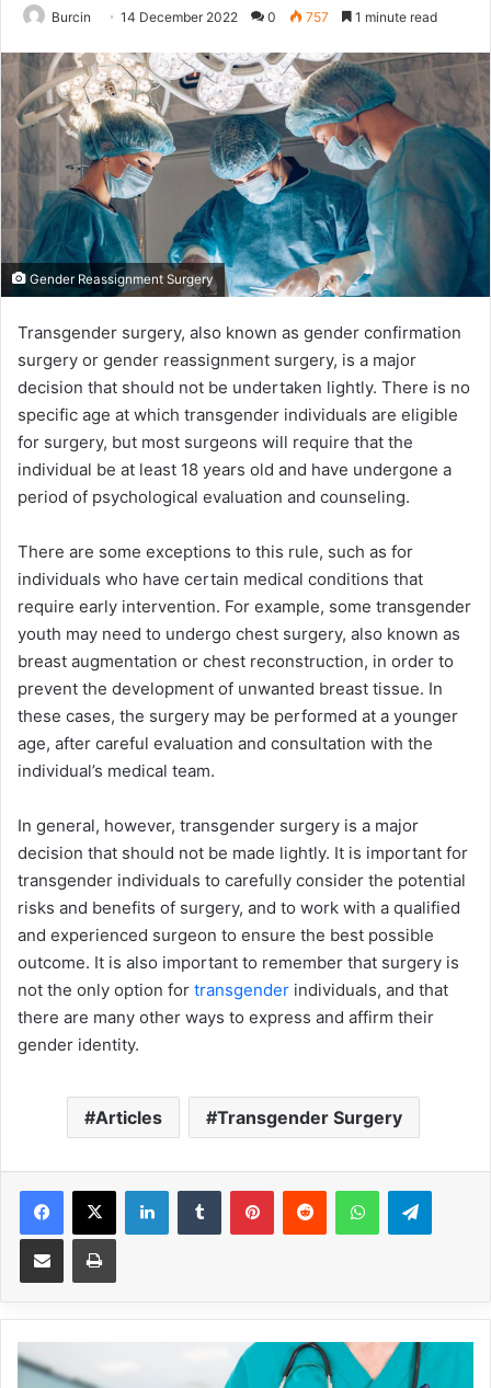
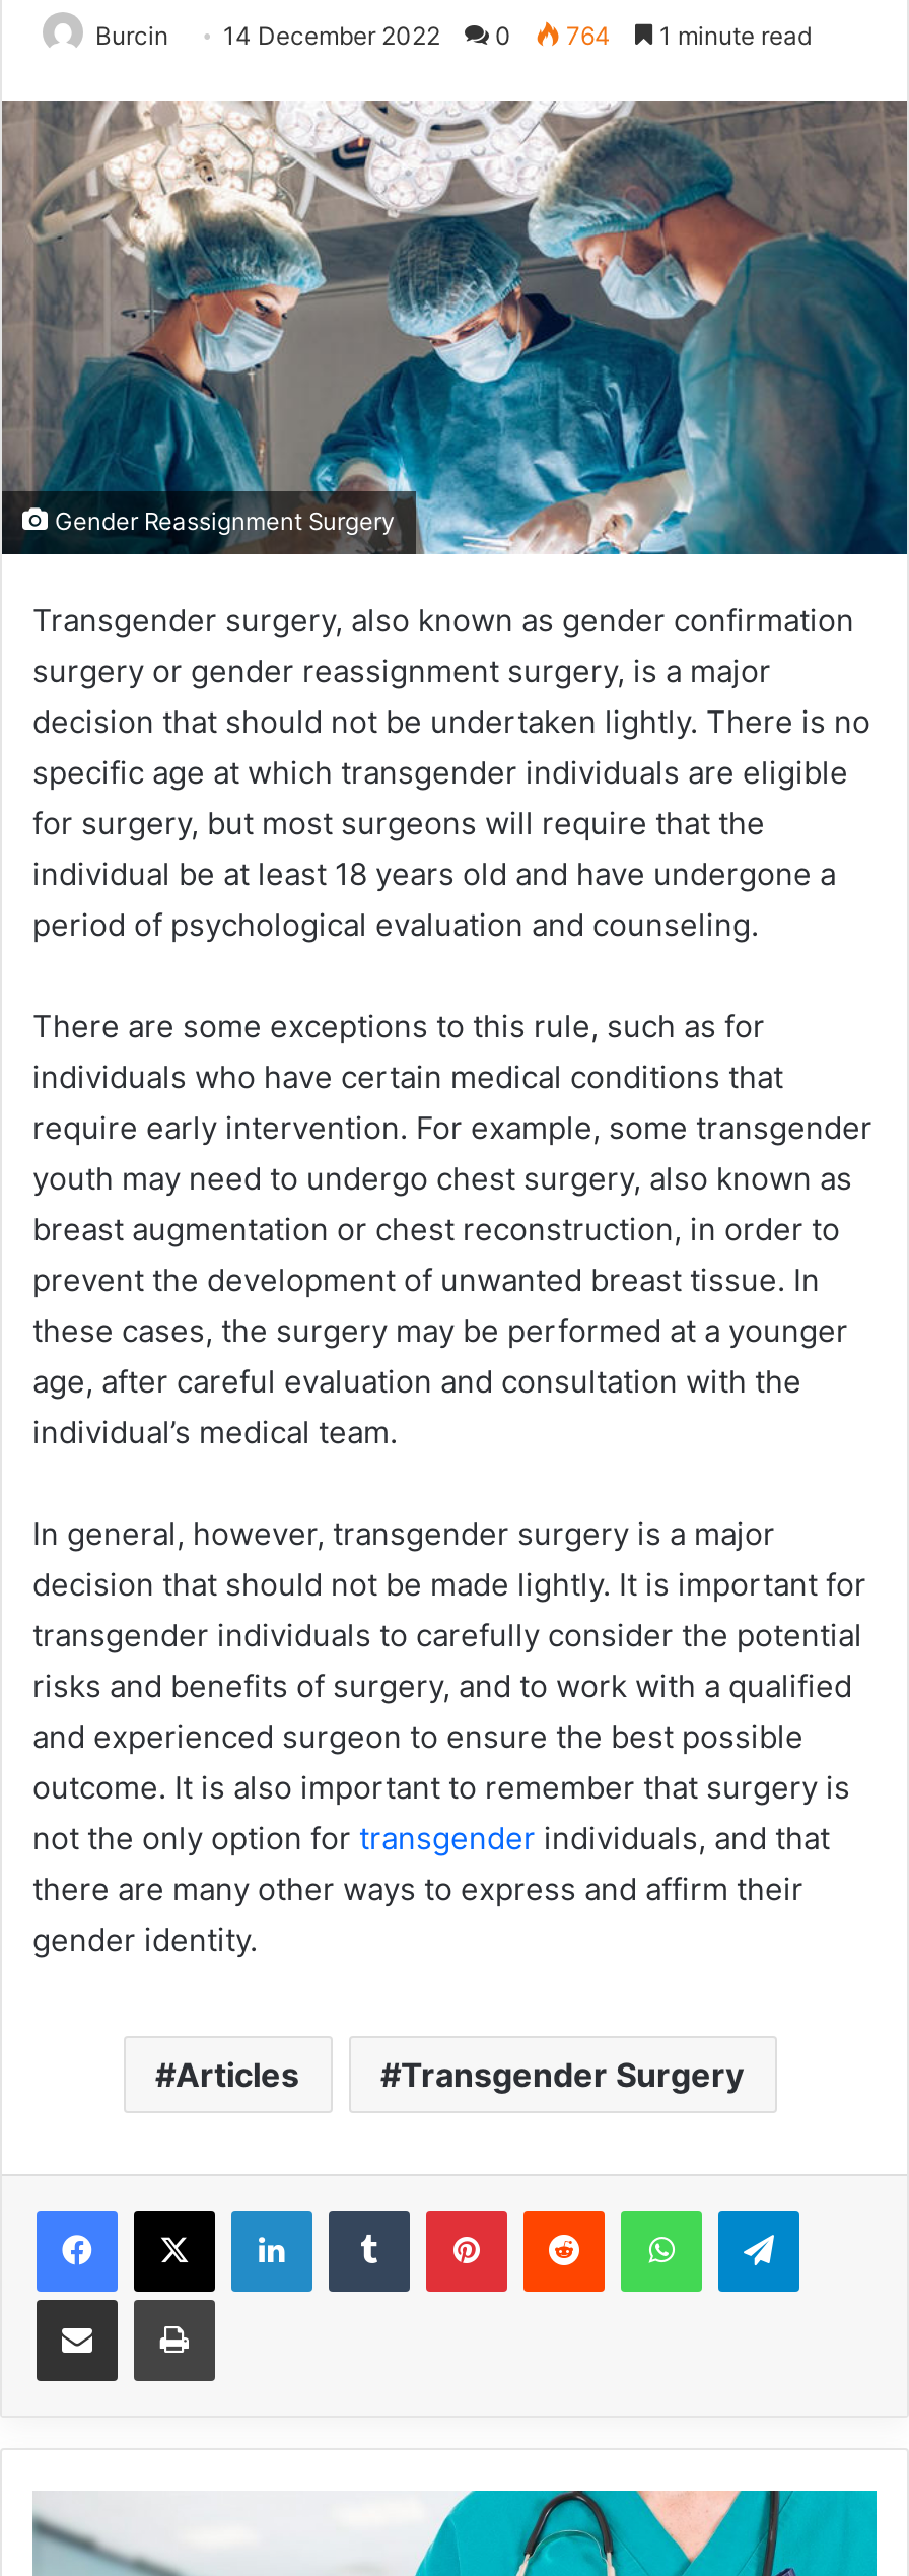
[52,9,437,25] Burcin 14 December 2022 0 757 1 minute read -> [95,21,812,51] Burcin 14 December 2022 0 764 1 minute read

